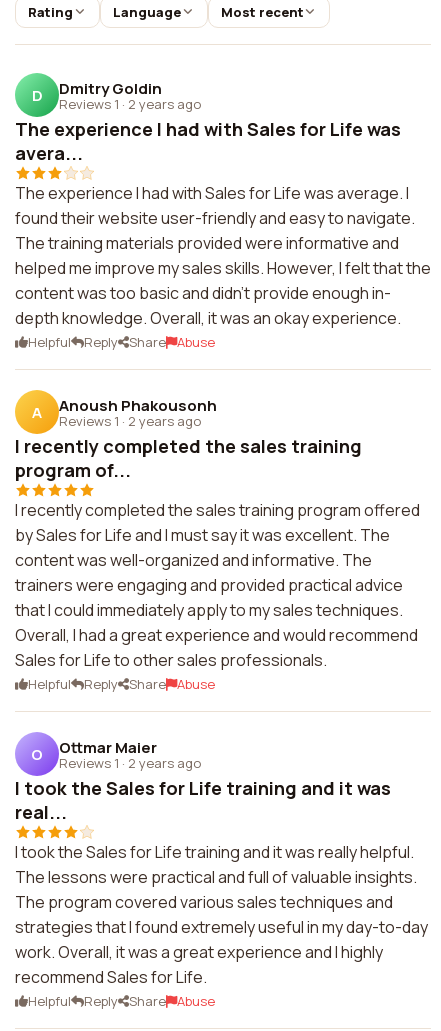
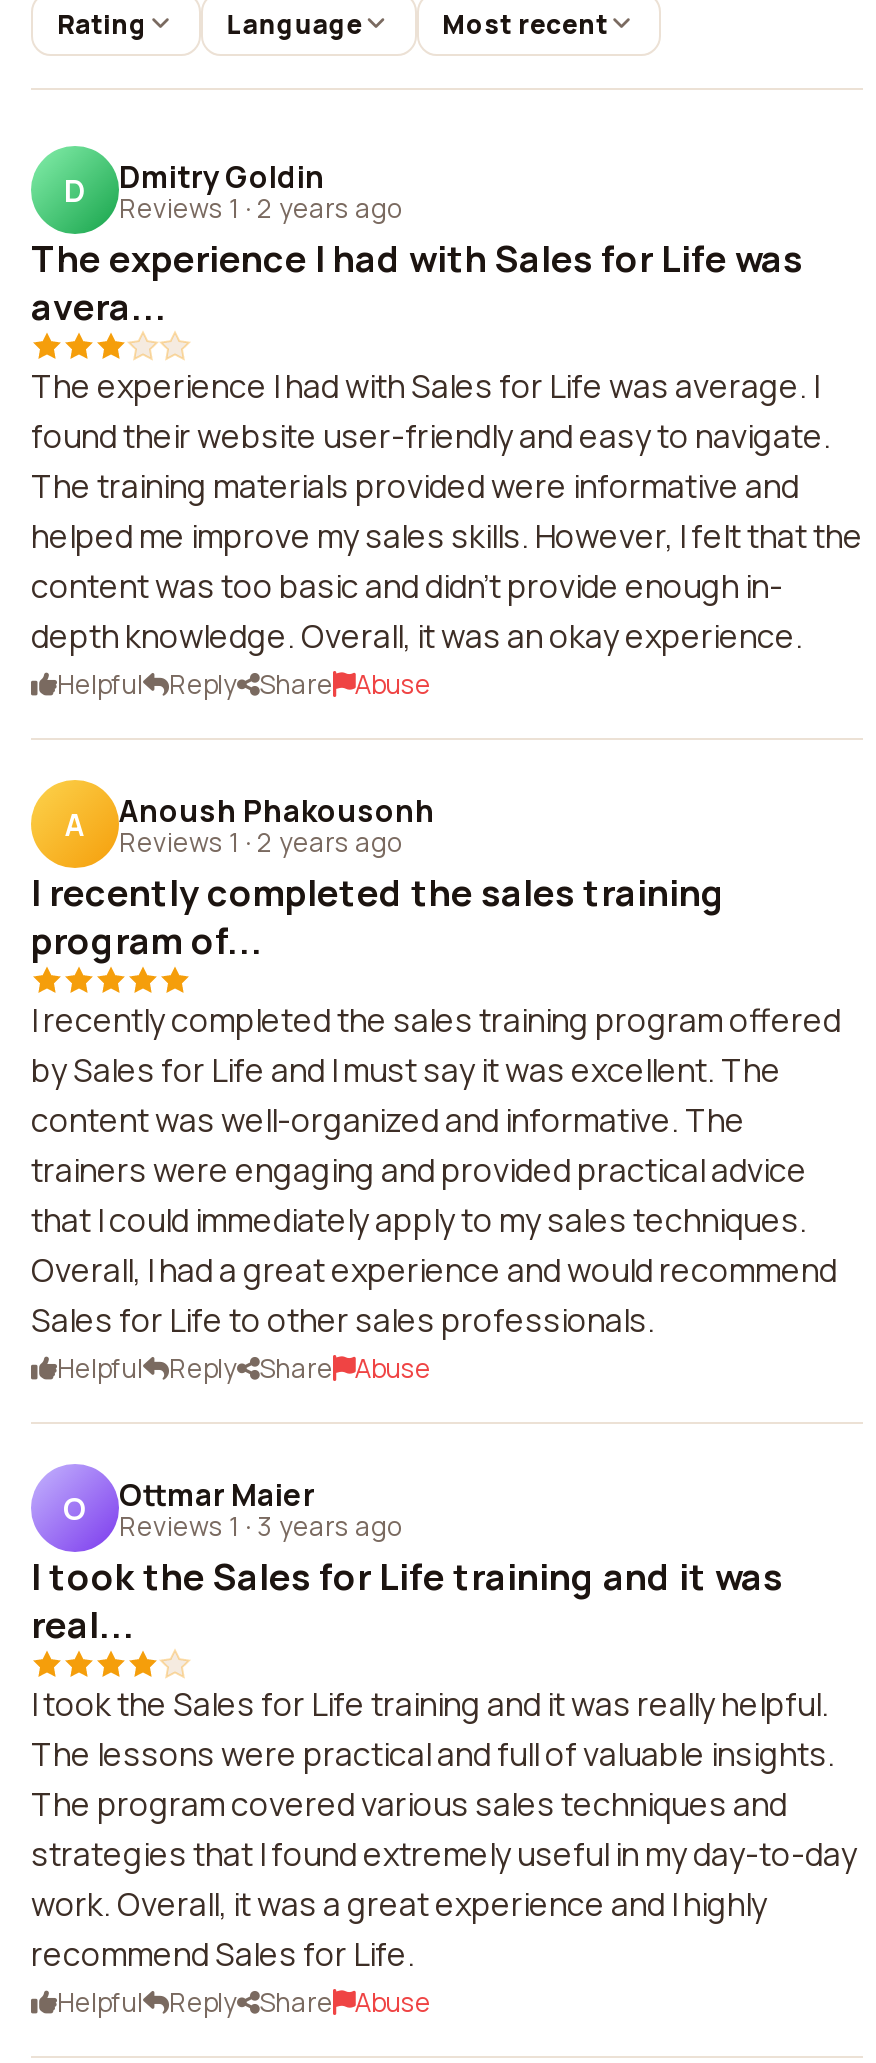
[59,753,201,771] Reviews 1·2 years ago -> [119,1507,403,1543] Reviews 1·3 years ago

